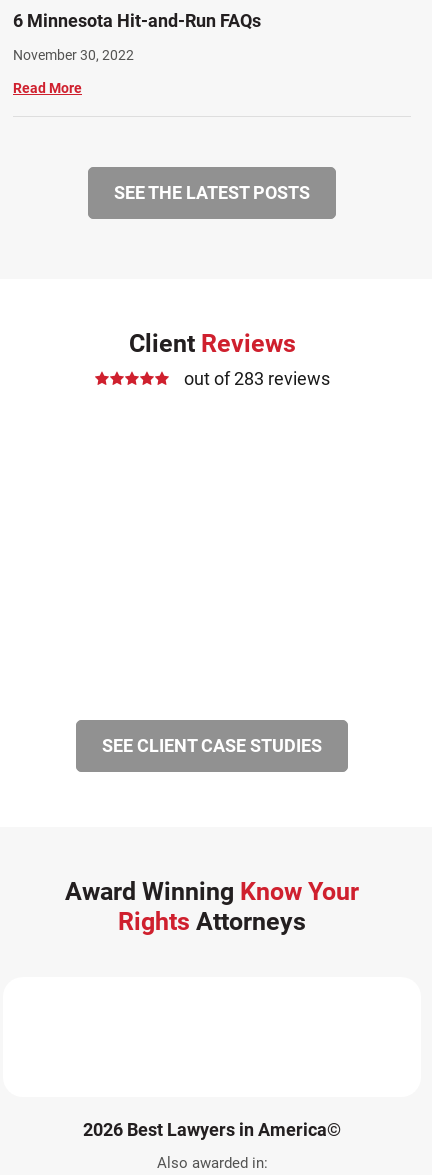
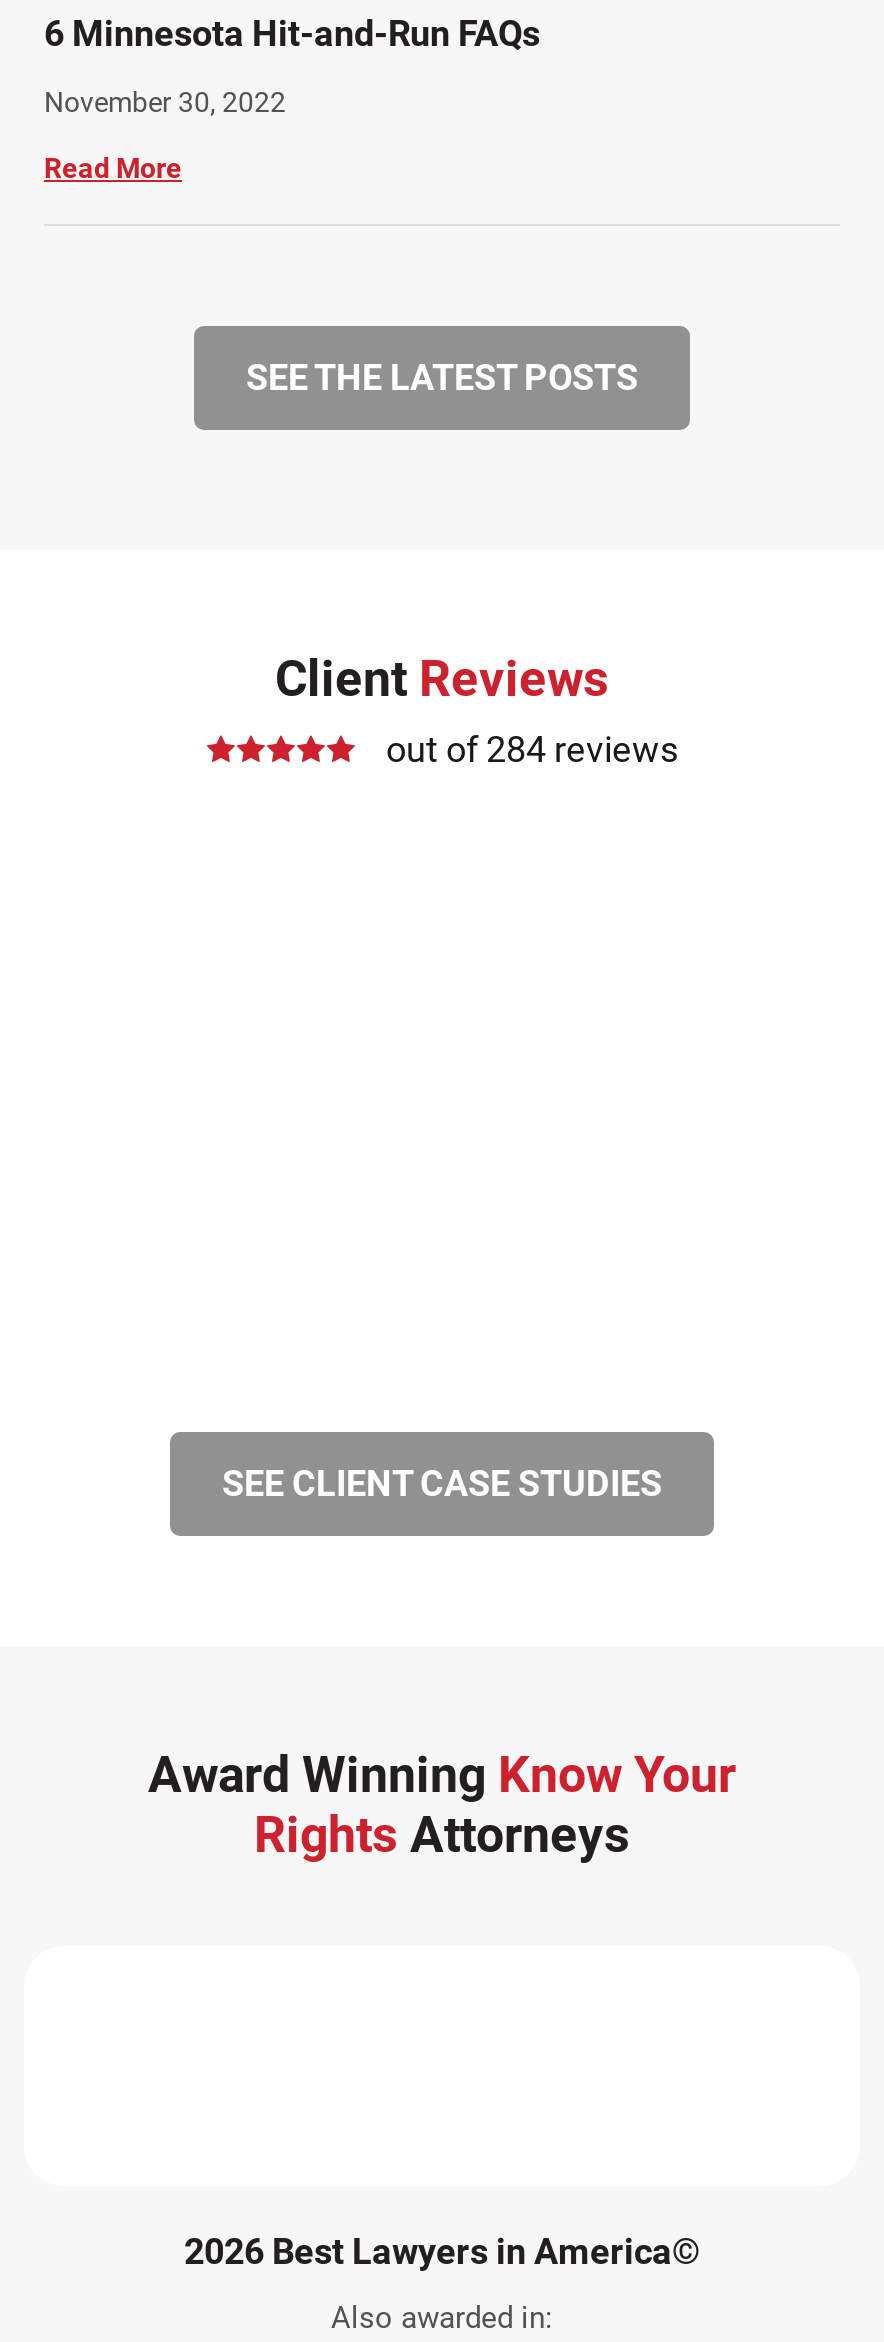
[184,368,330,389] out of 283 reviews -> [386,729,678,771] out of 284 reviews

